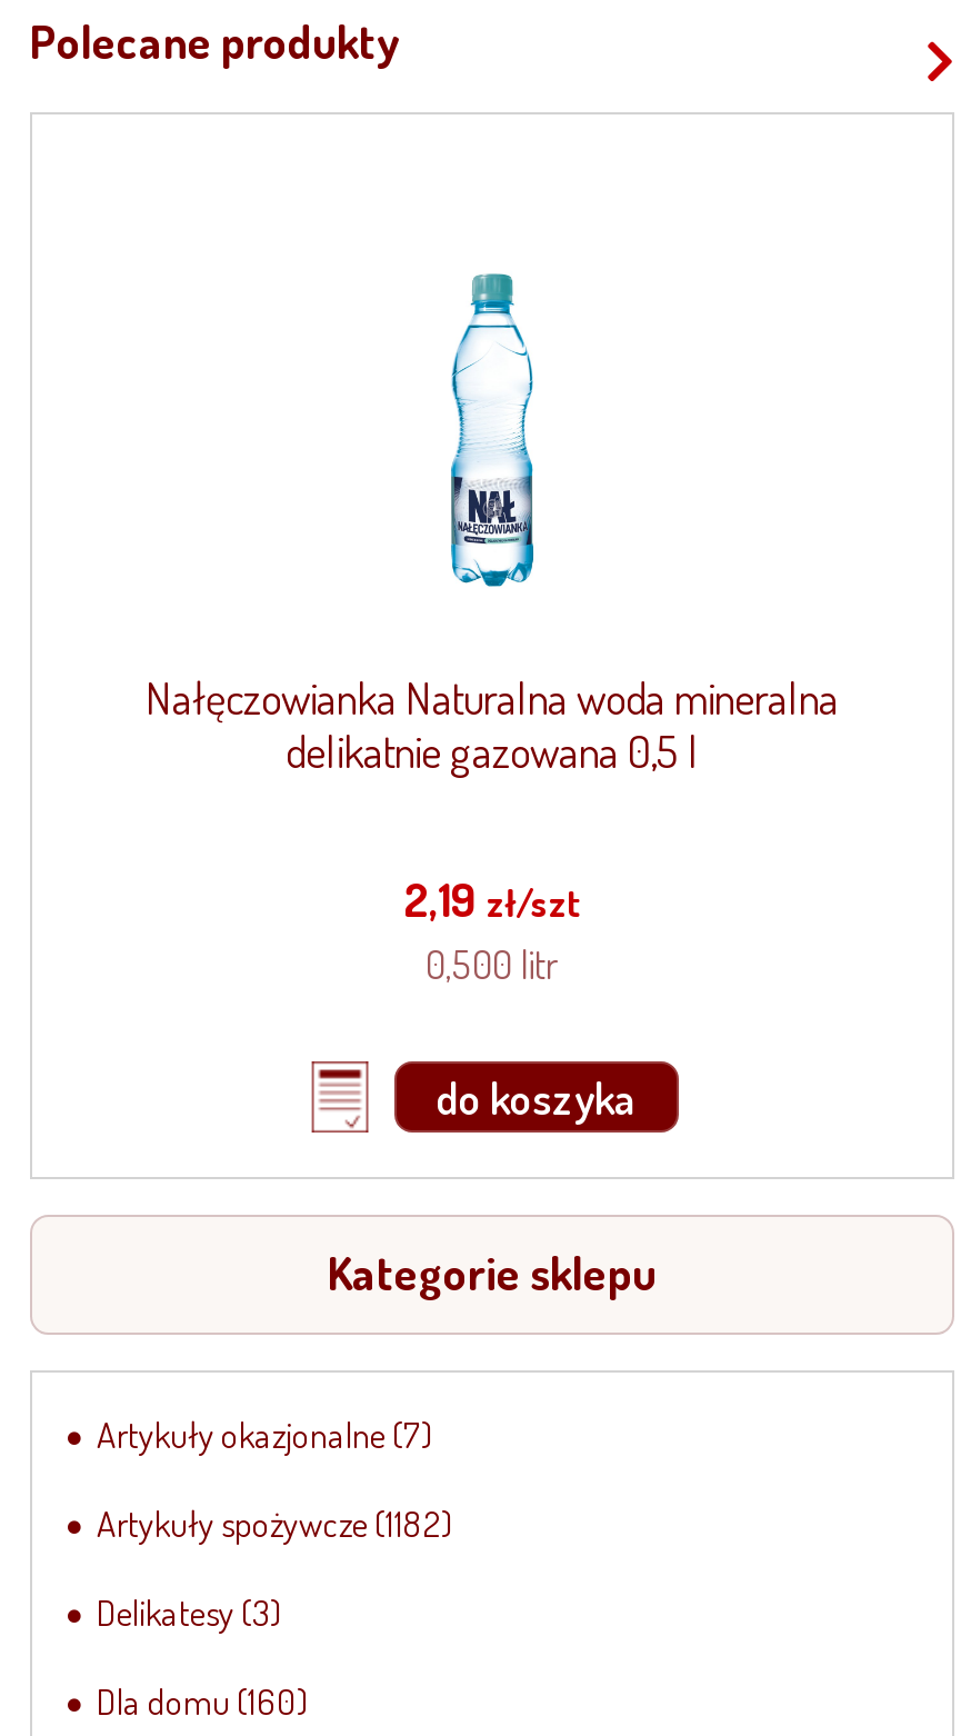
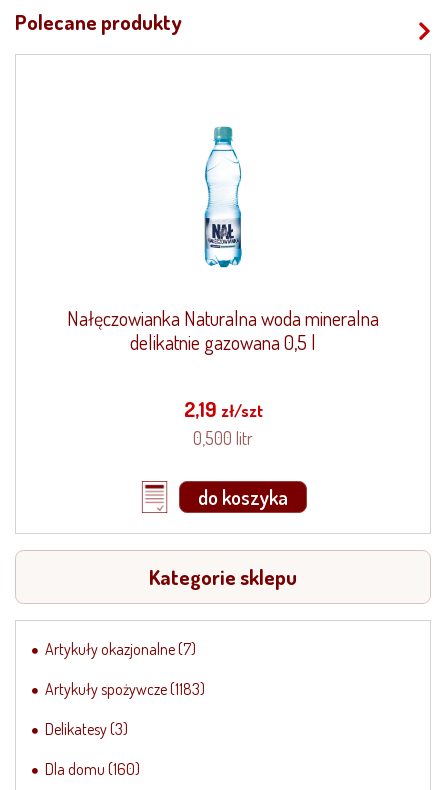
[97,1500,452,1545] Artykuły spożywcze (1182) -> [45,679,205,699] Artykuły spożywcze (1183)

